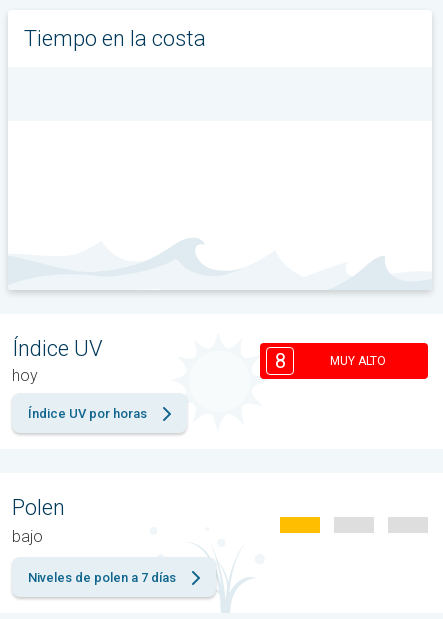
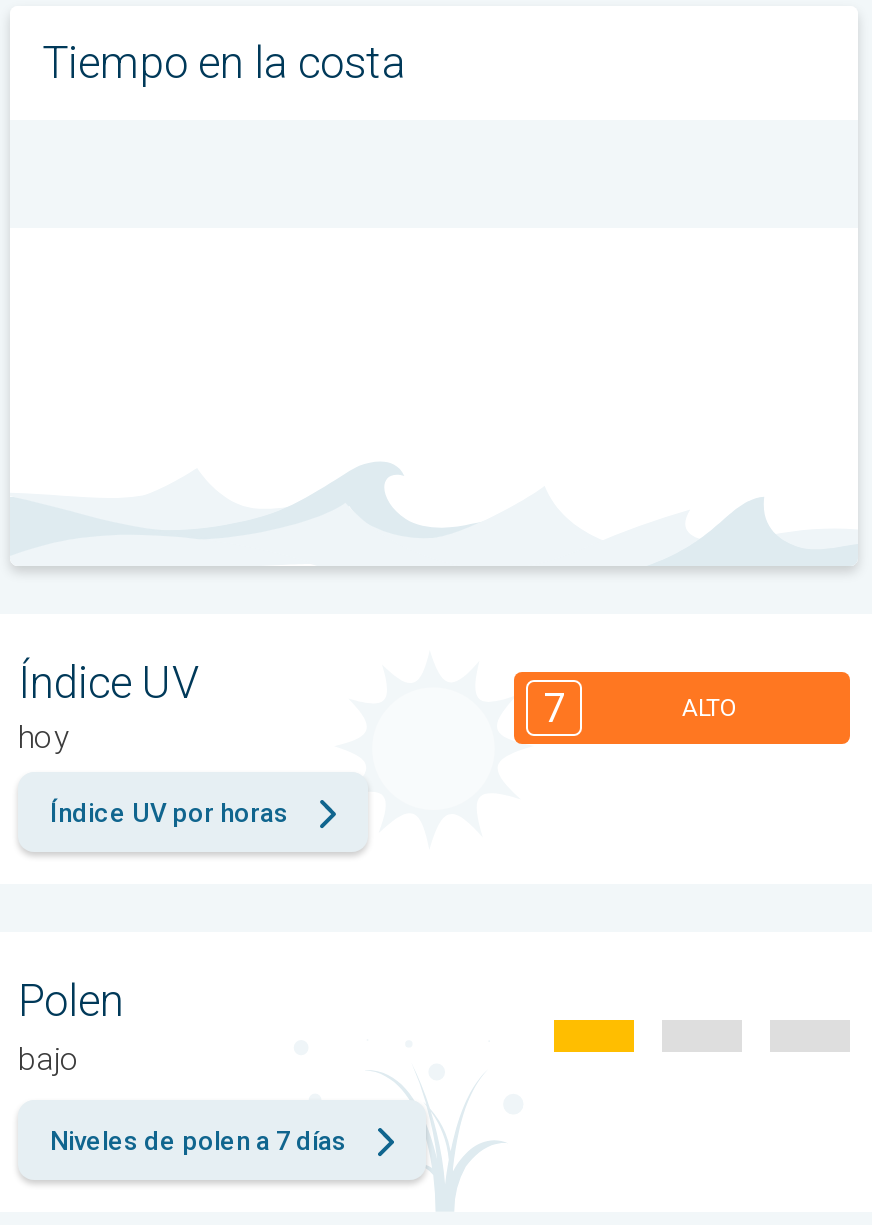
[274,349,386,373] 8 | MUY ALTO -> [543,683,738,731] 7 | ALTO

